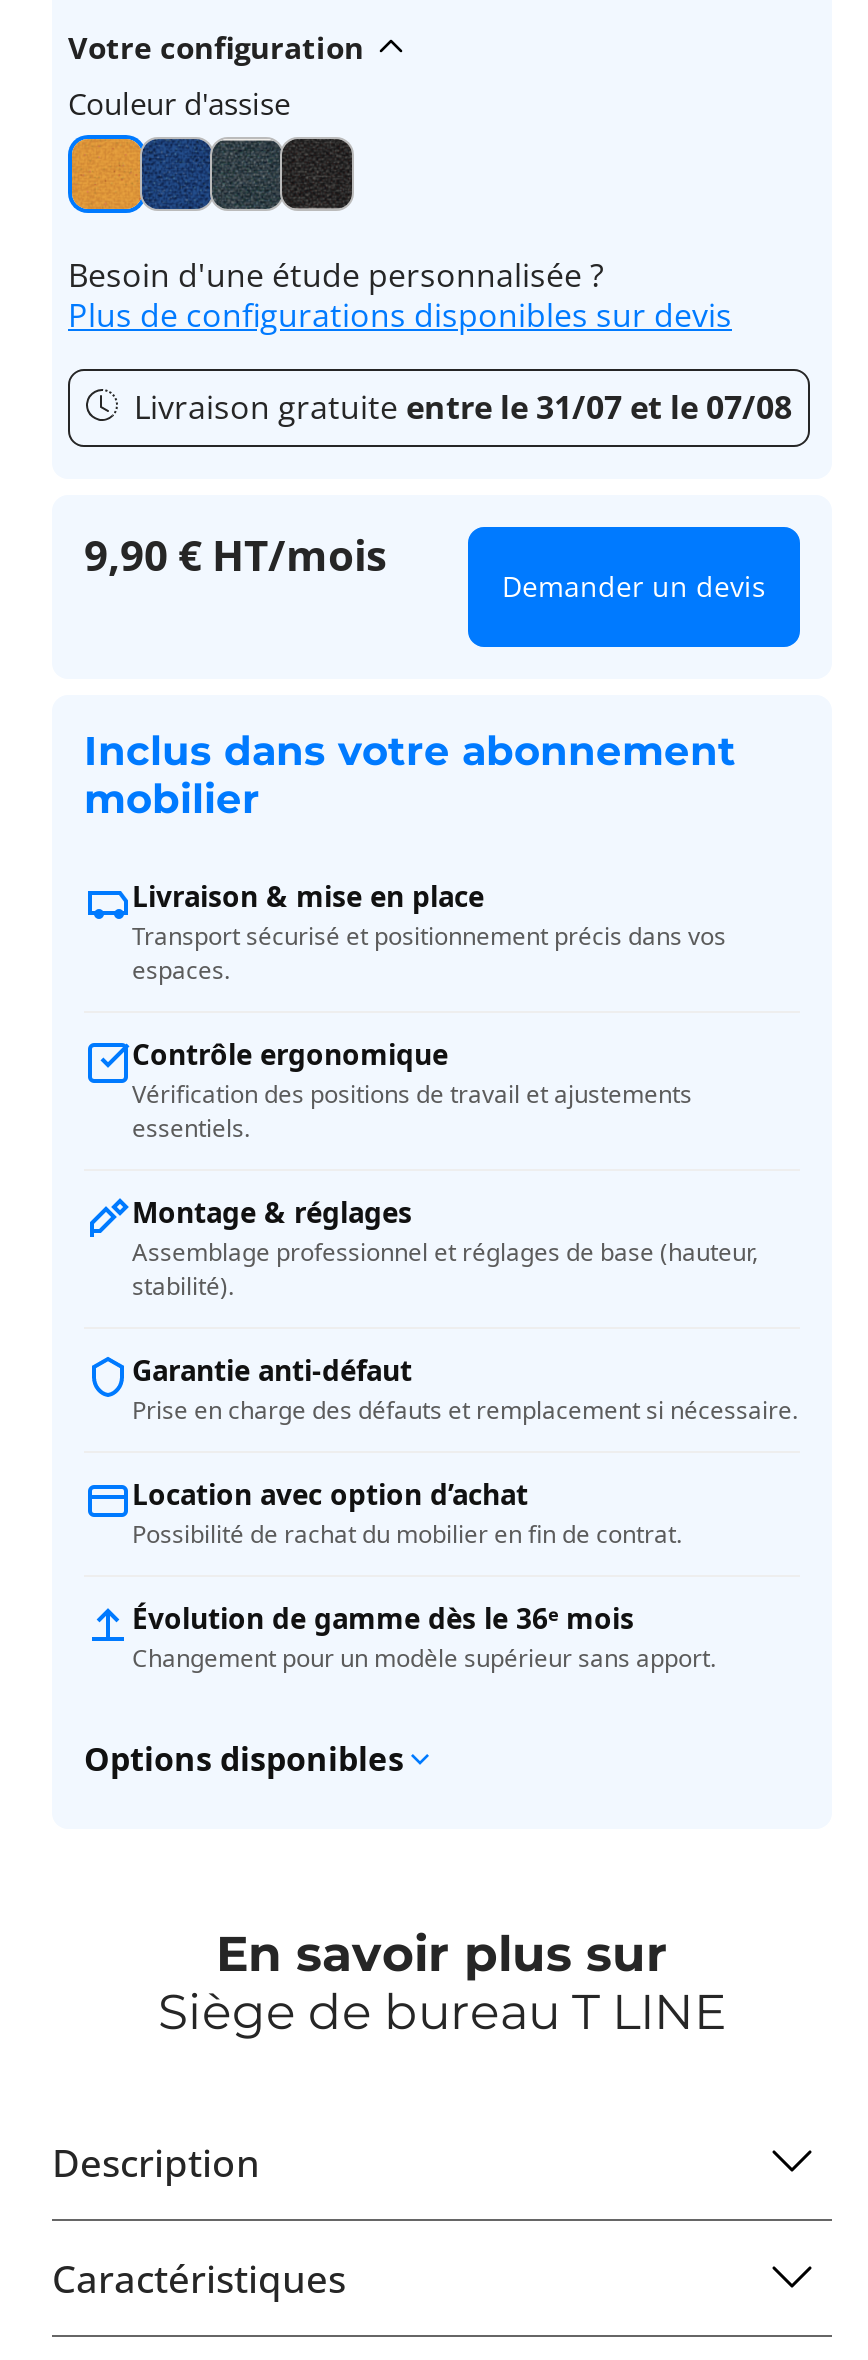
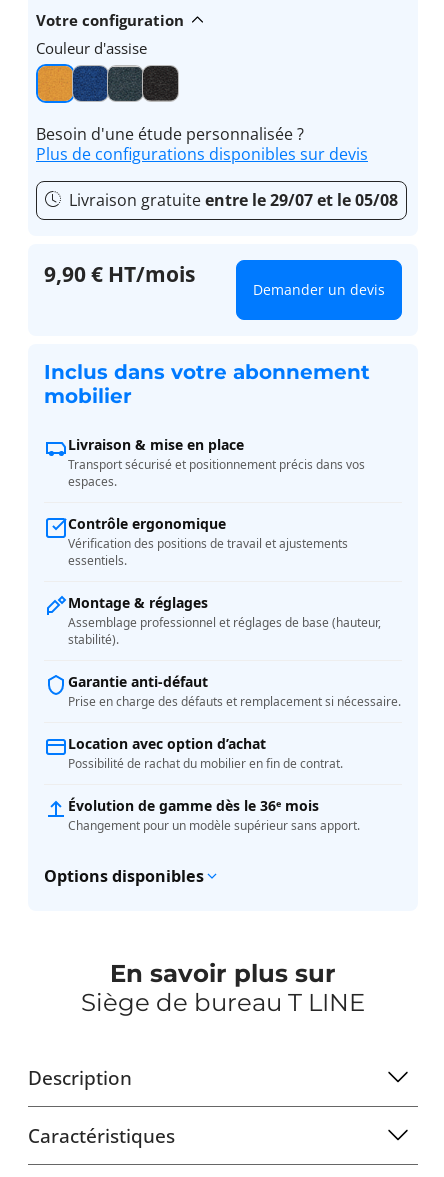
[134,385,792,429] Livraison gratuite entre le 31/07 et le 07/08 -> [69,189,398,211] Livraison gratuite entre le 29/07 et le 05/08

